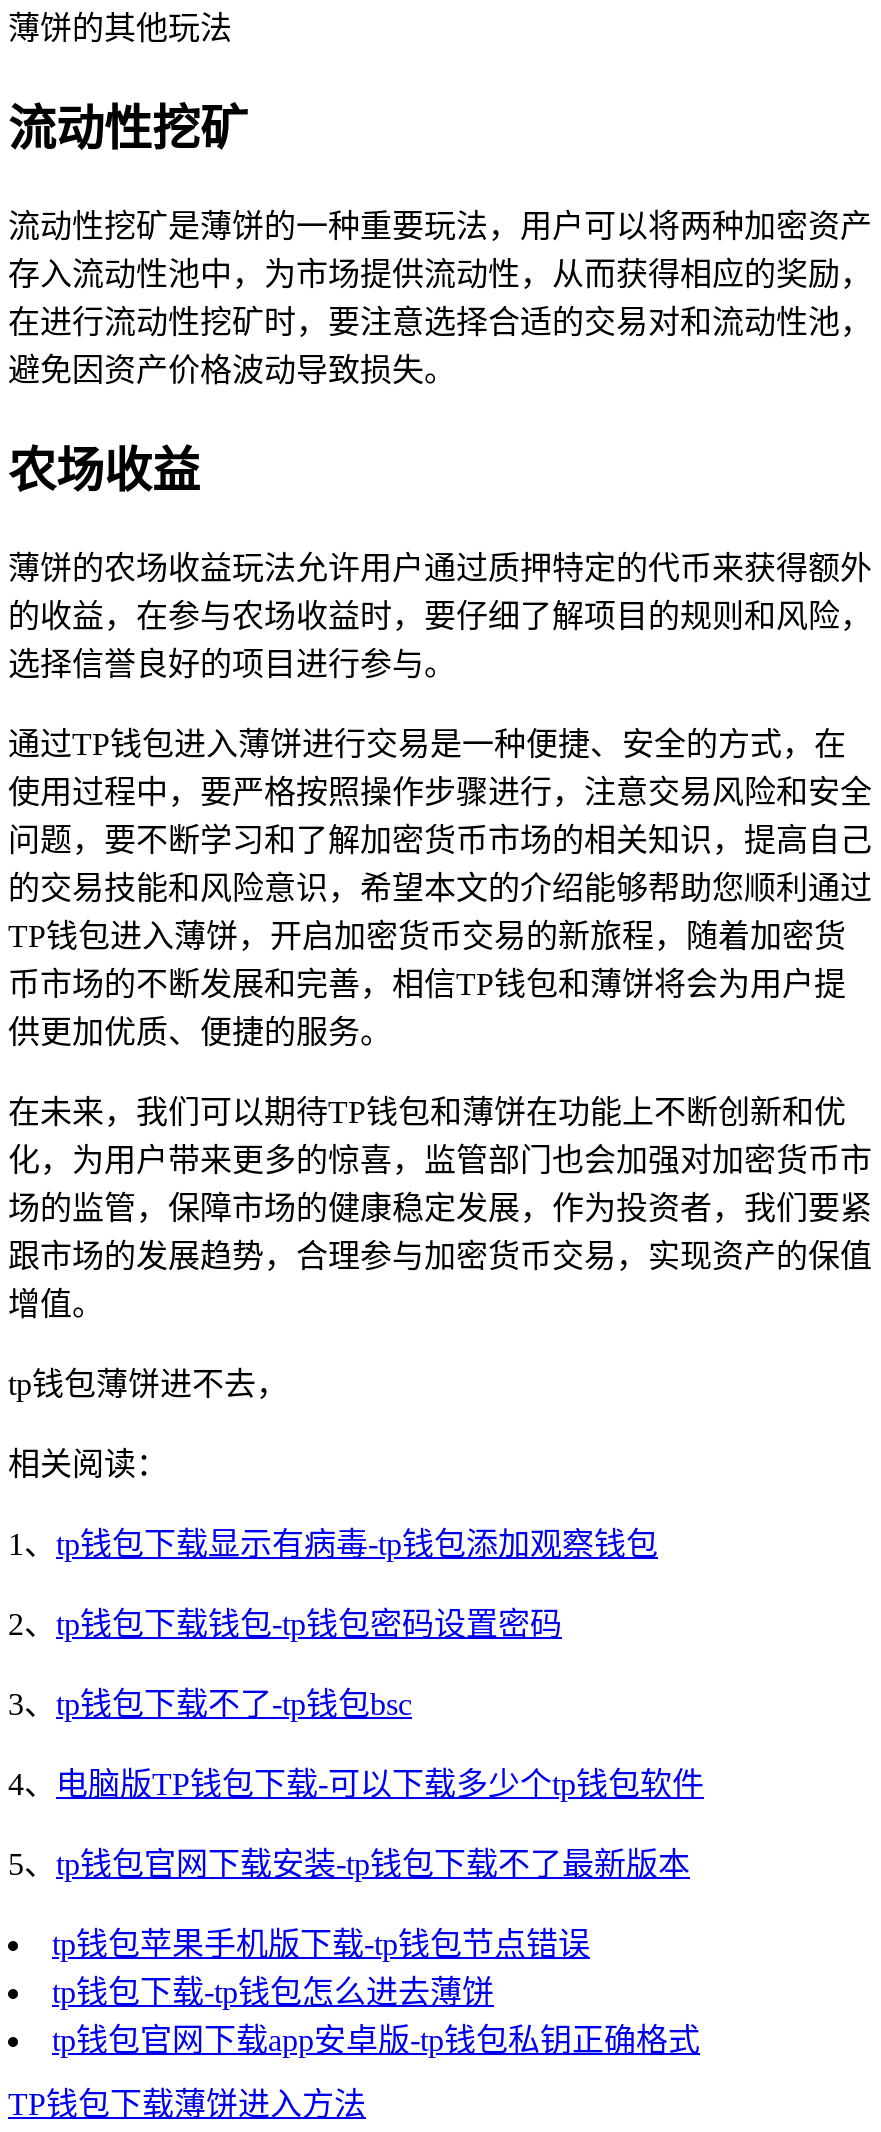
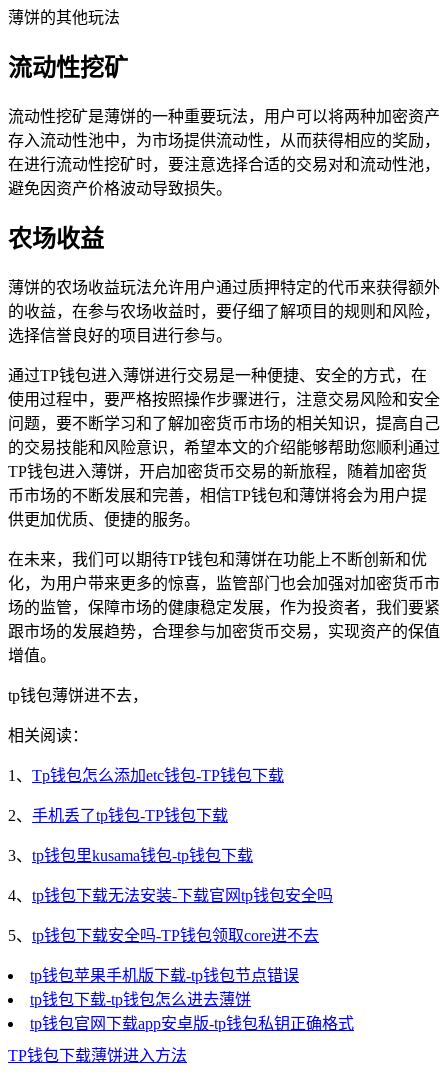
[8,1526,658,1560] 1、tp钱包下载显示有病毒-tp钱包添加观察钱包 -> [8,767,284,784] 1、Tp钱包怎么添加etc钱包-TP钱包下载
[8,1606,562,1640] 2、tp钱包下载钱包-tp钱包密码设置密码 -> [8,807,228,824] 2、手机丢了tp钱包-TP钱包下载
[8,1686,412,1720] 3、tp钱包下载不了-tp钱包bsc -> [8,847,253,864] 3、tp钱包里kusama钱包-tp钱包下载
[8,1766,704,1800] 4、电脑版TP钱包下载-可以下载多少个tp钱包软件 -> [8,887,333,904] 4、tp钱包下载无法安装-下载官网tp钱包安全吗
[8,1846,690,1880] 5、tp钱包官网下载安装-tp钱包下载不了最新版本 -> [8,927,319,944] 5、tp钱包下载安全吗-TP钱包领取core进不去

